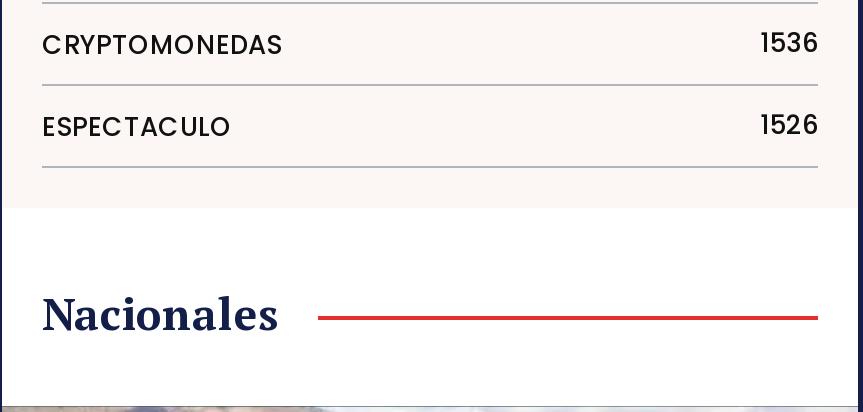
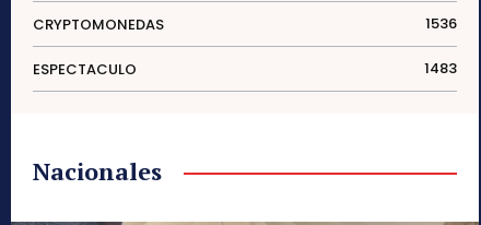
[760,106,818,144] 1526 -> [424,58,457,79] 1483

